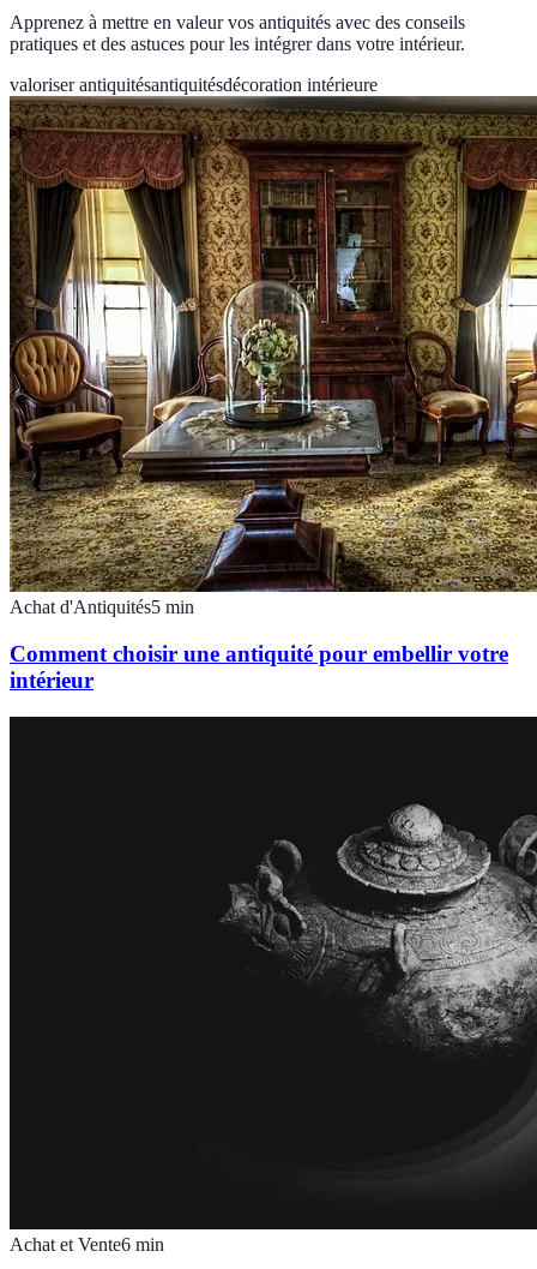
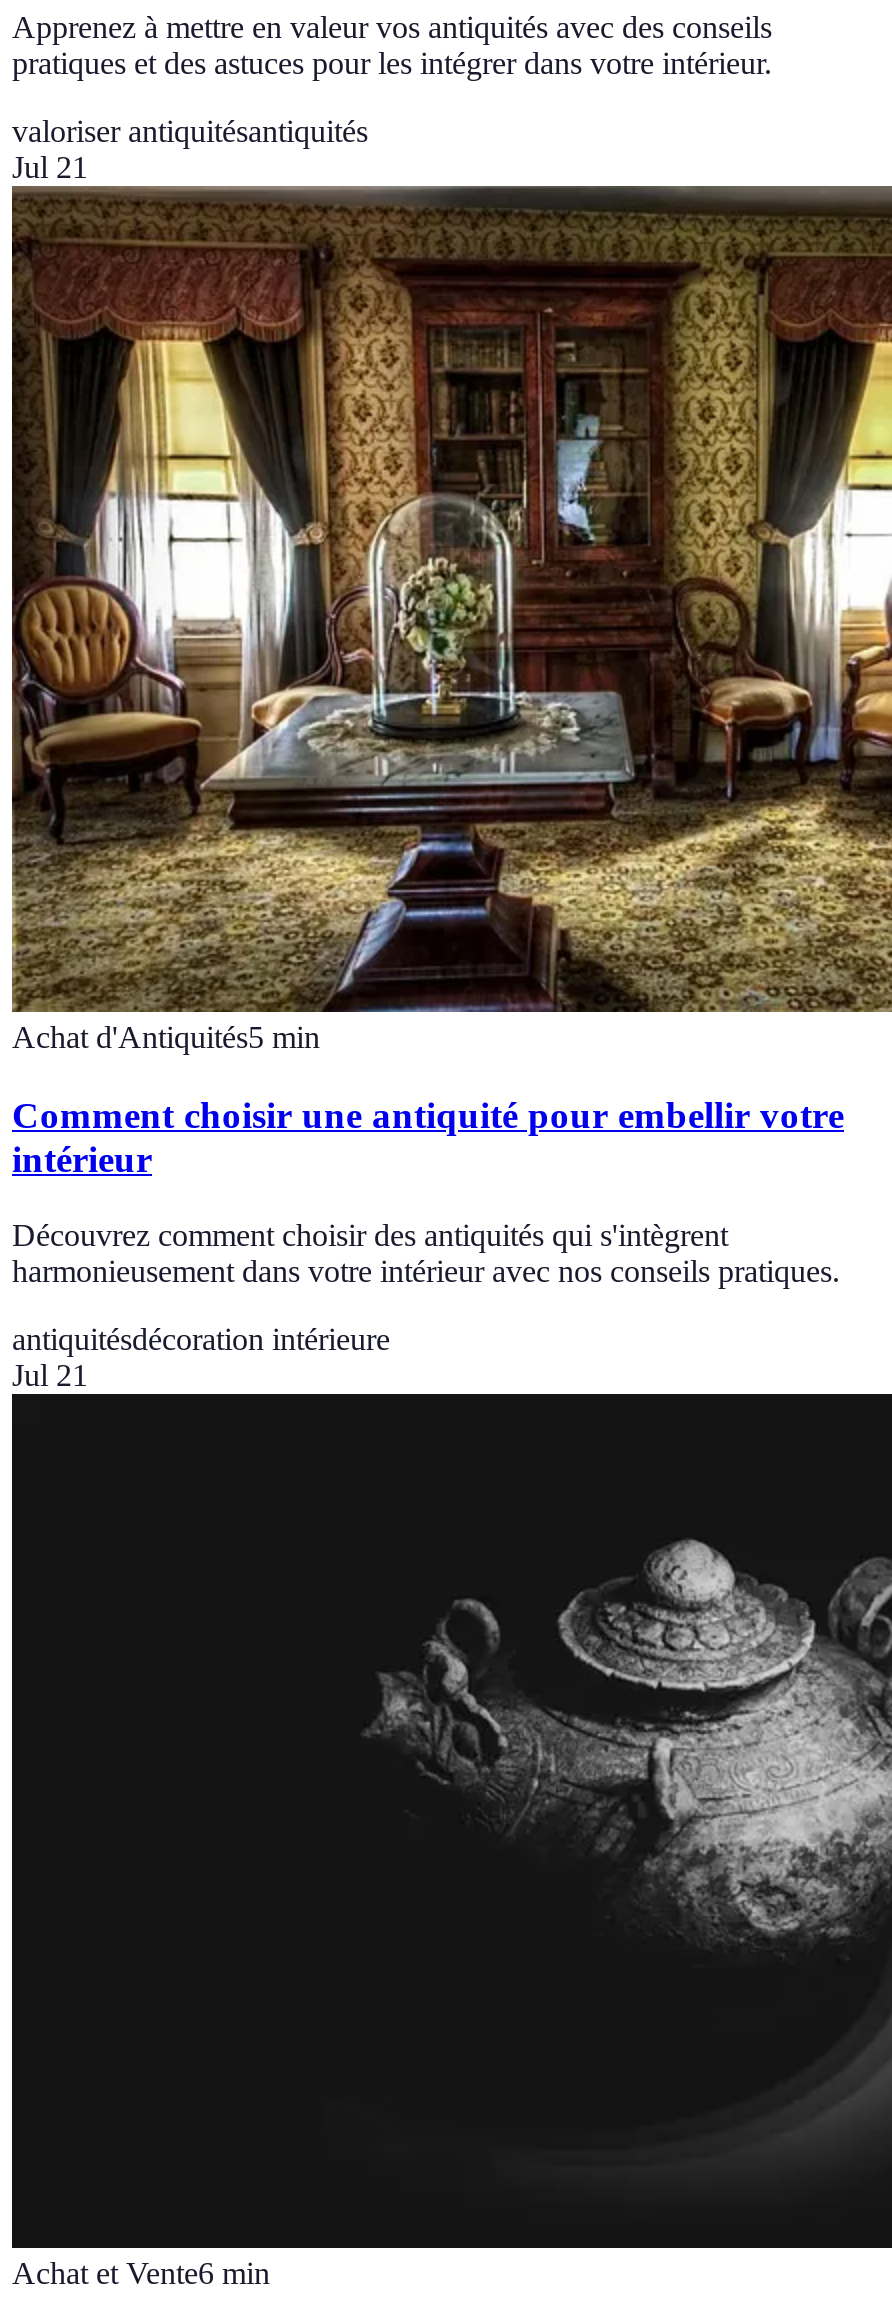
[10,75,378,95] valoriser antiquitésantiquitésdécoration intérieure -> [12,114,368,184] valoriser antiquitésantiquités | Jul 21
none -> [12,1219,840,1393] Découvrez comment choisir des antiquités qui s'intègrent | harmonieusement dans votre intérieur avec nos conseils pratiques. | antiquitésdécoration intérieure | Jul 21

